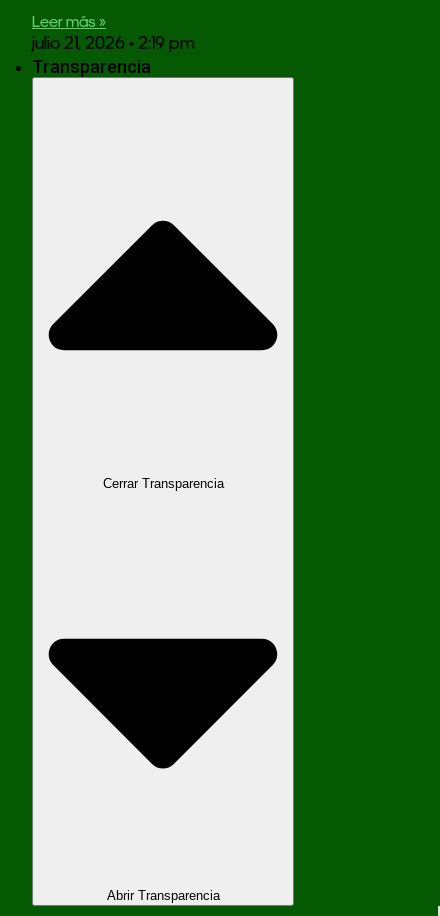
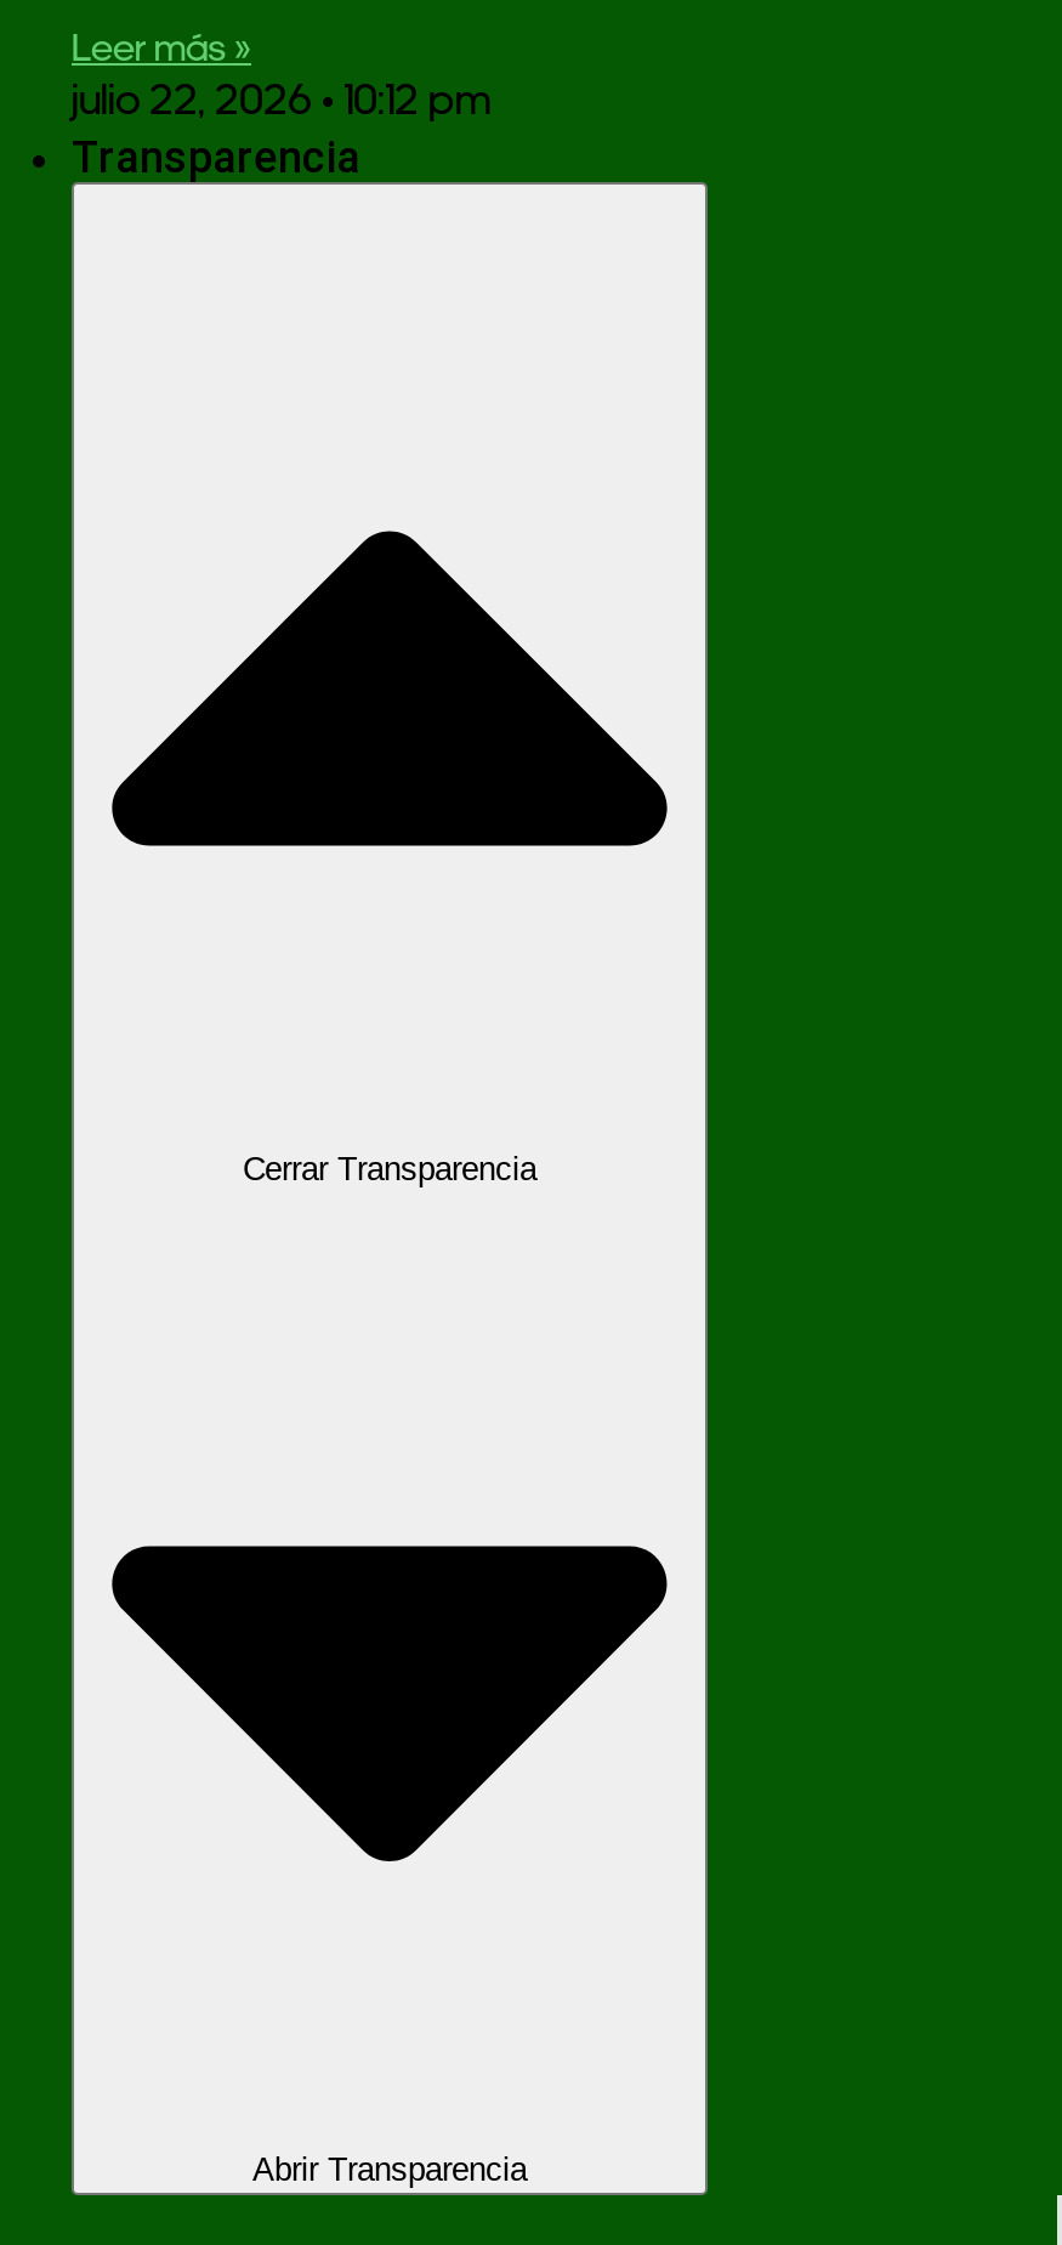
[32,35,195,54] julio 21, 2026 2:19 pm -> [72,80,492,126] julio 22, 2026 10:12 pm

